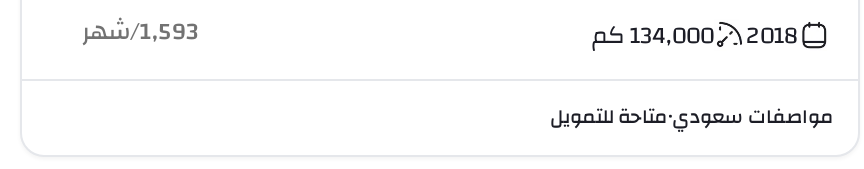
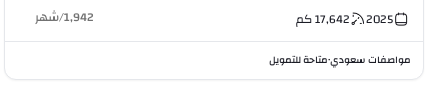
[142,9,800,57] 2018 | 134,000 كم | 1,593 -> [65,6,394,30] 2025 | 17,642 كم | 1,942

